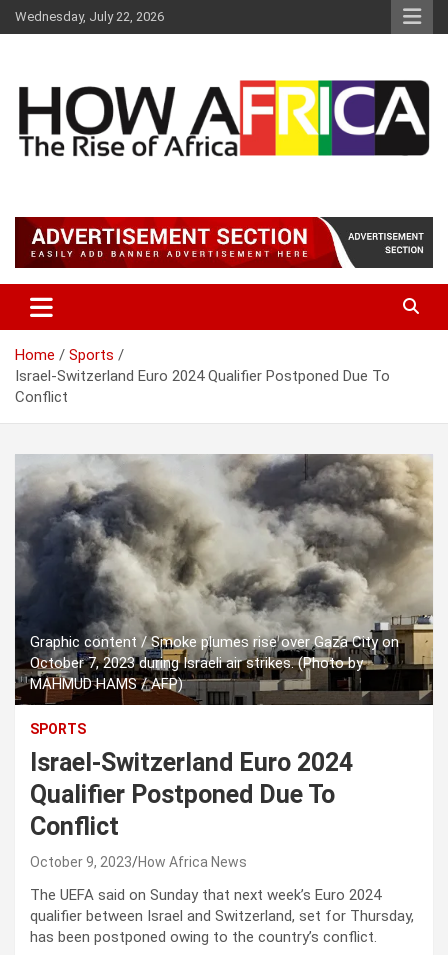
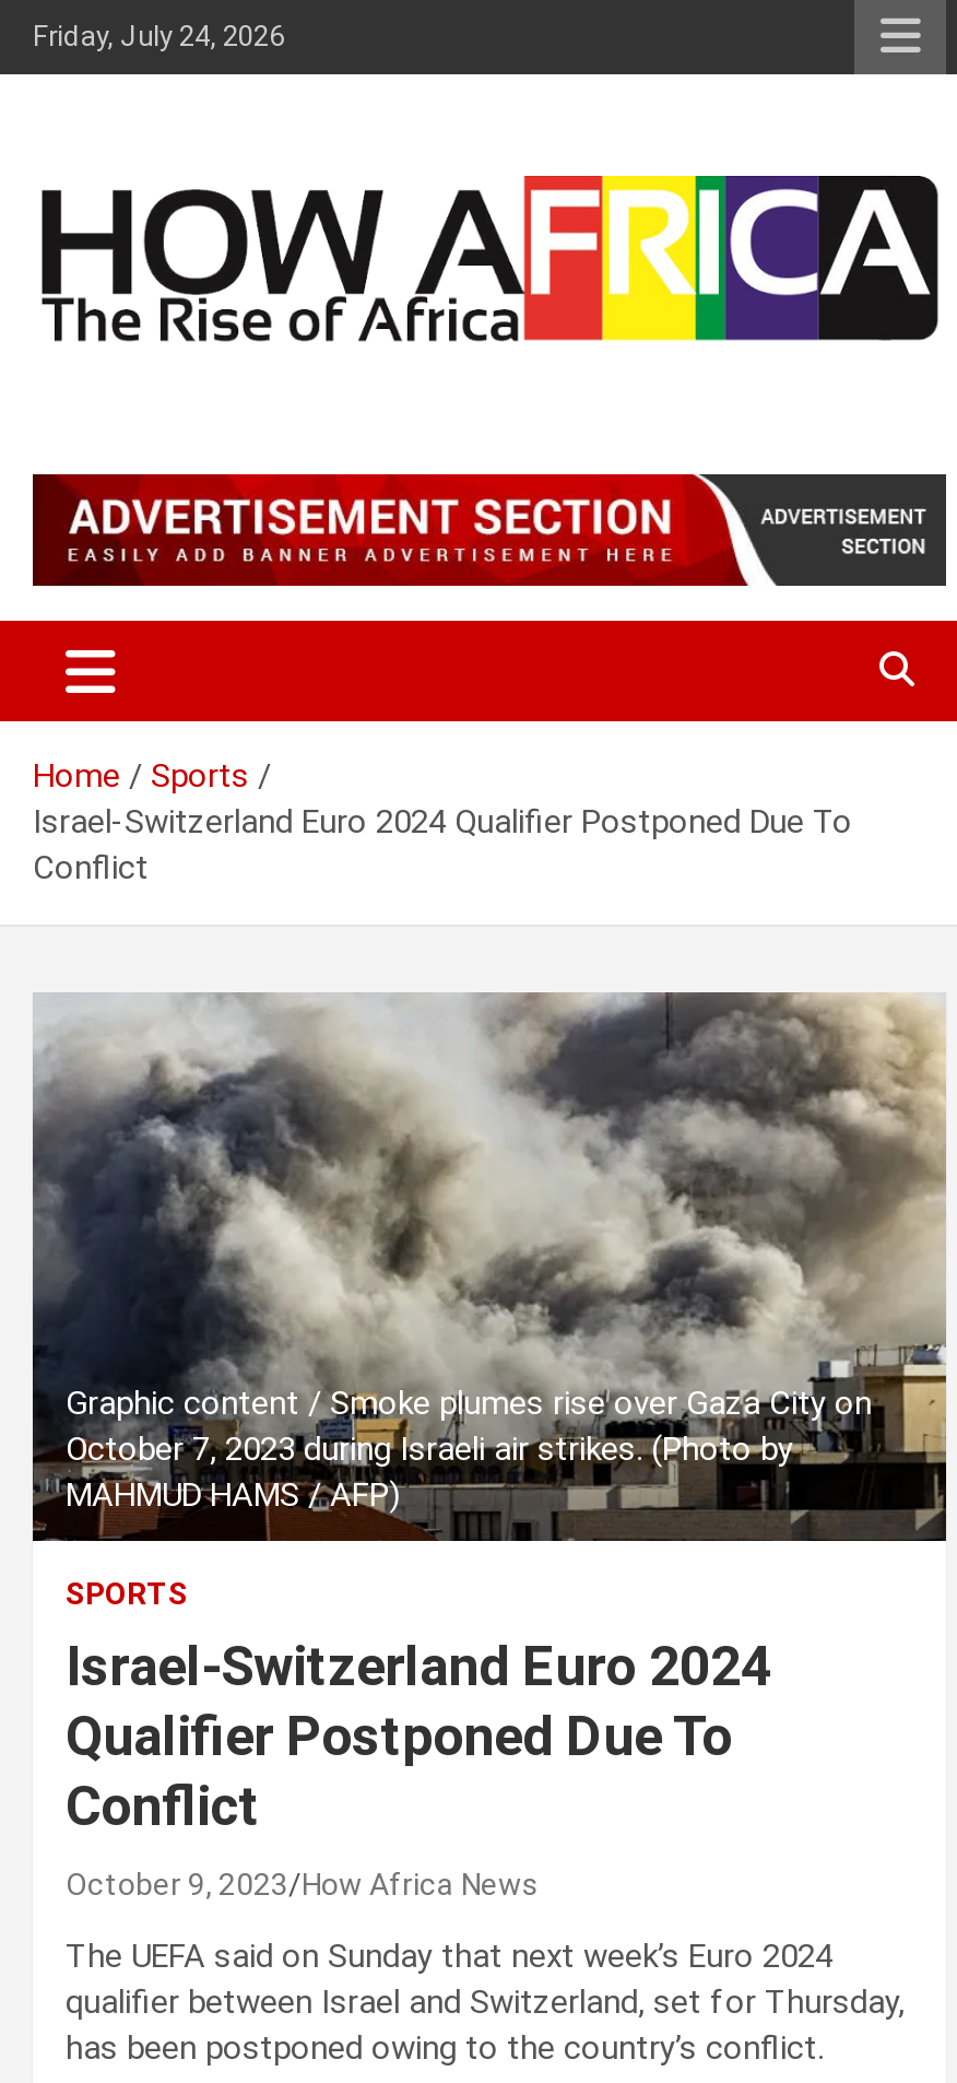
[15,9,164,24] Wednesday, July 22, 2026 -> [33,20,284,52] Friday, July 24, 2026

